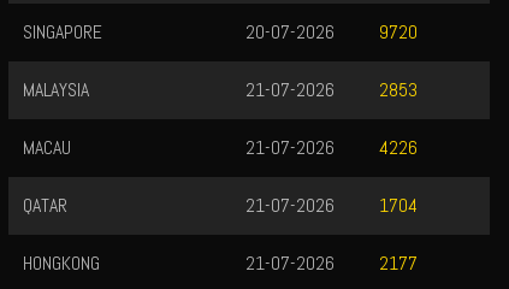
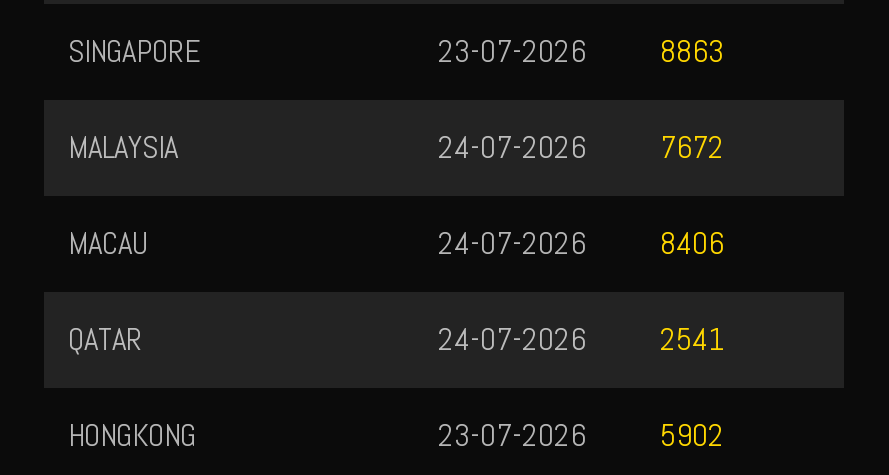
[245,20,335,44] 20-07-2026 -> [438,32,586,72] 23-07-2026
[379,21,418,45] 9720 -> [660,33,724,73] 8863
[245,78,335,102] 21-07-2026 -> [438,128,586,168] 24-07-2026
[379,79,418,103] 2853 -> [660,129,724,169] 7672
[245,136,335,160] 21-07-2026 -> [438,224,586,264] 24-07-2026
[379,136,418,161] 4226 -> [660,225,724,265] 8406
[245,194,335,218] 21-07-2026 -> [438,320,586,360] 24-07-2026
[379,194,418,218] 1704 -> [660,321,724,361] 2541
[245,251,335,276] 21-07-2026 -> [438,416,586,456] 23-07-2026
[379,252,418,276] 2177 -> [660,417,724,457] 5902

